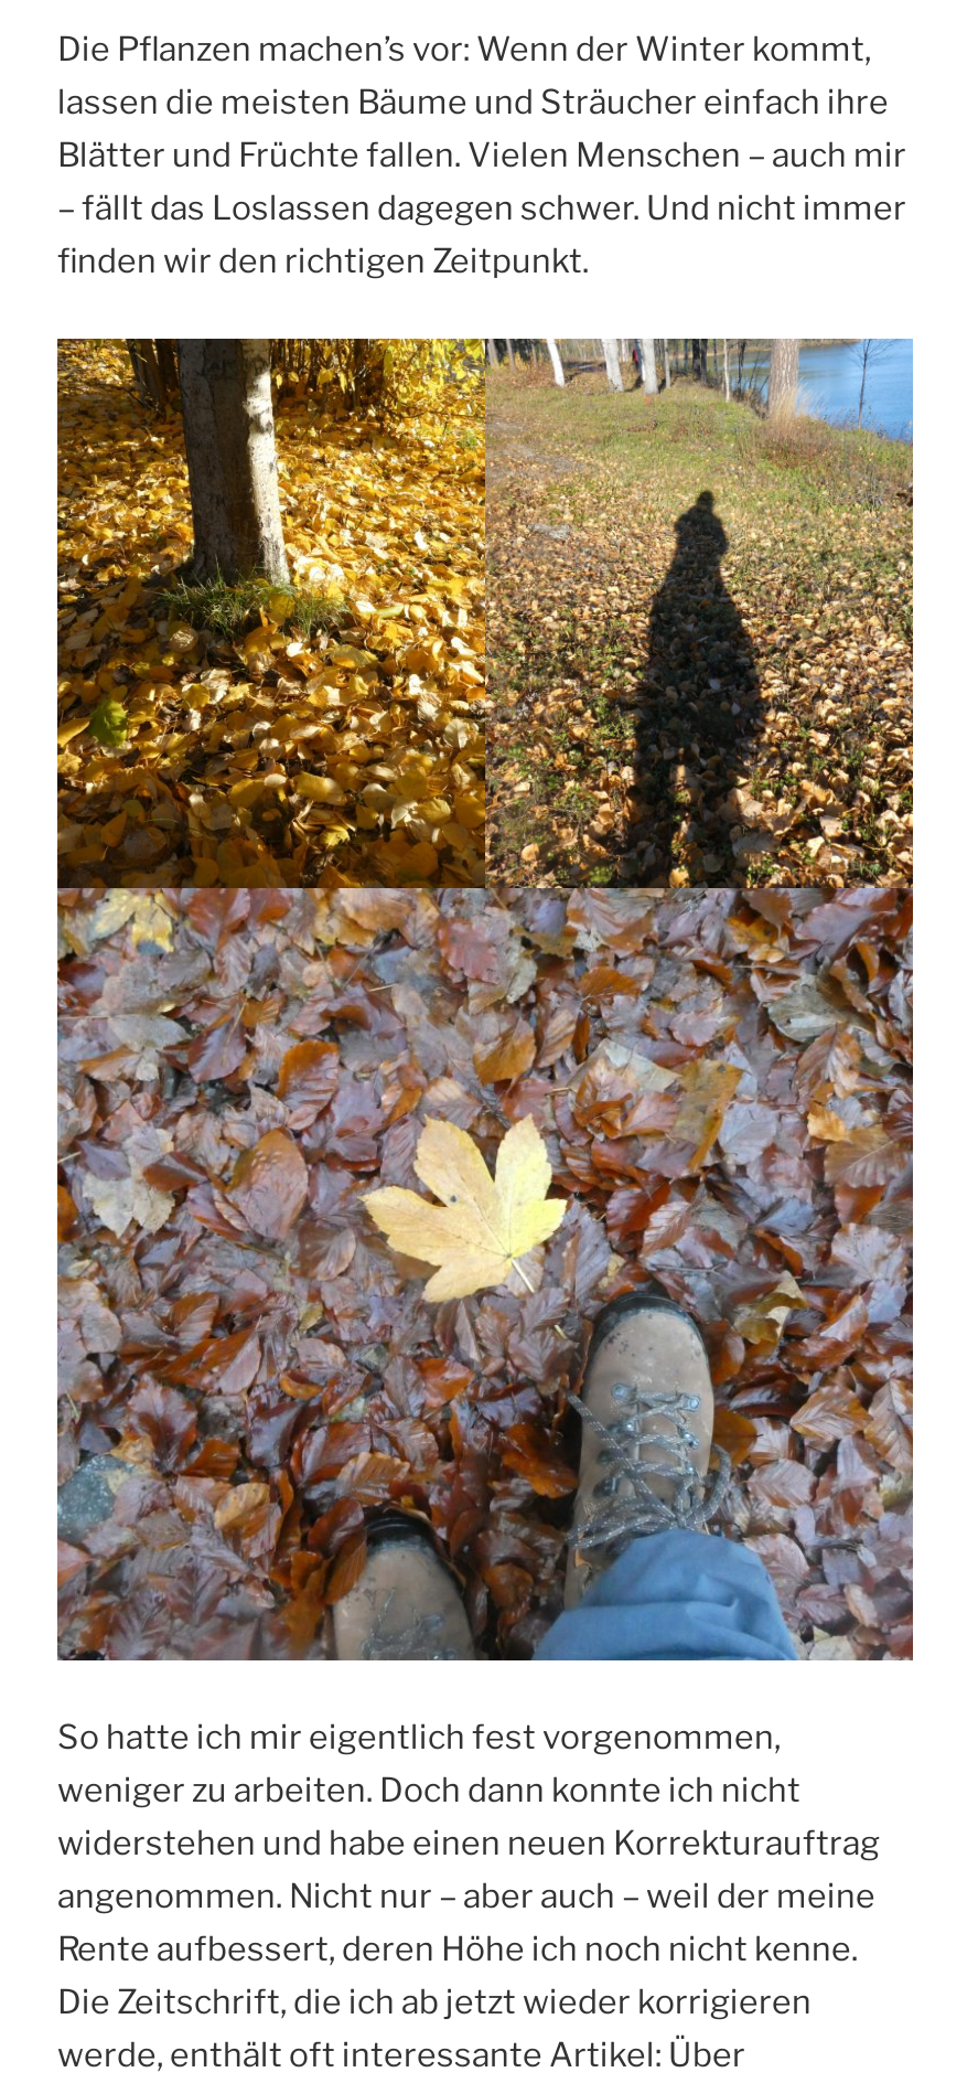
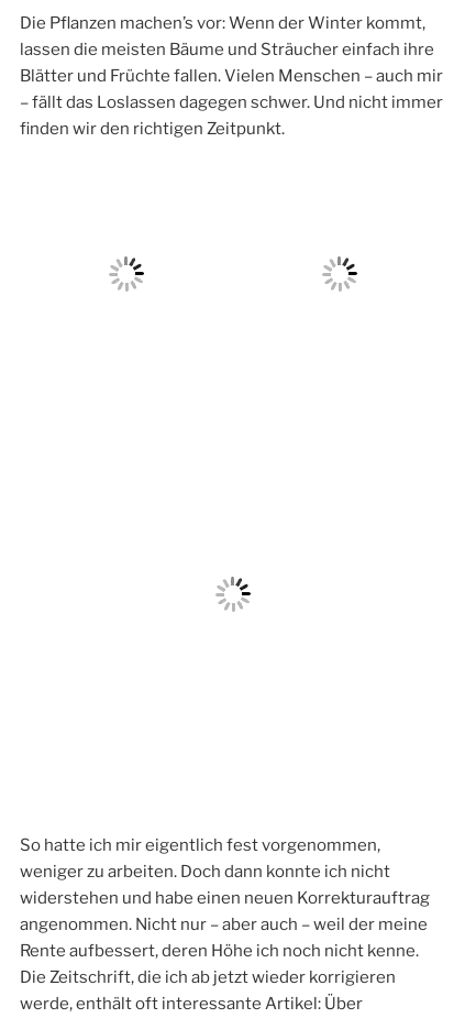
[55,337,915,1663] [image] -> none

